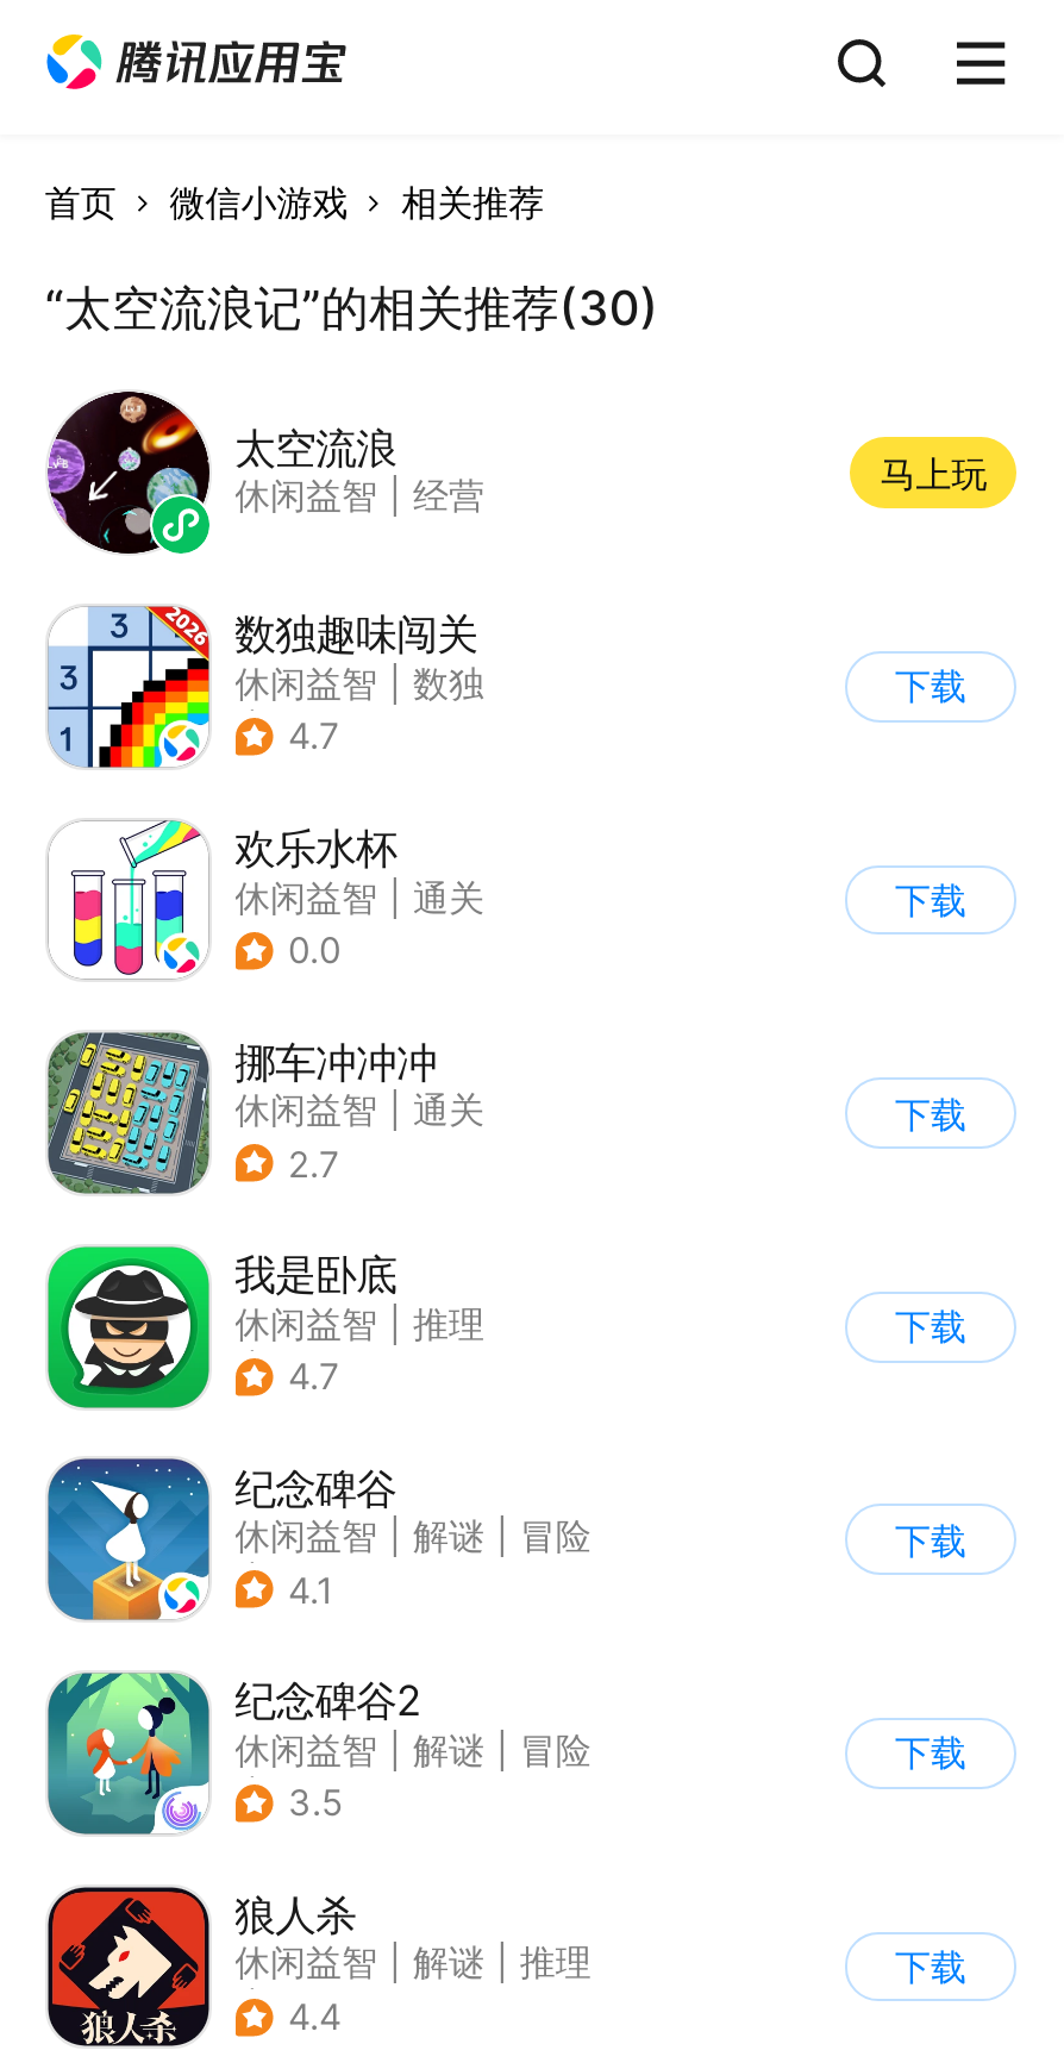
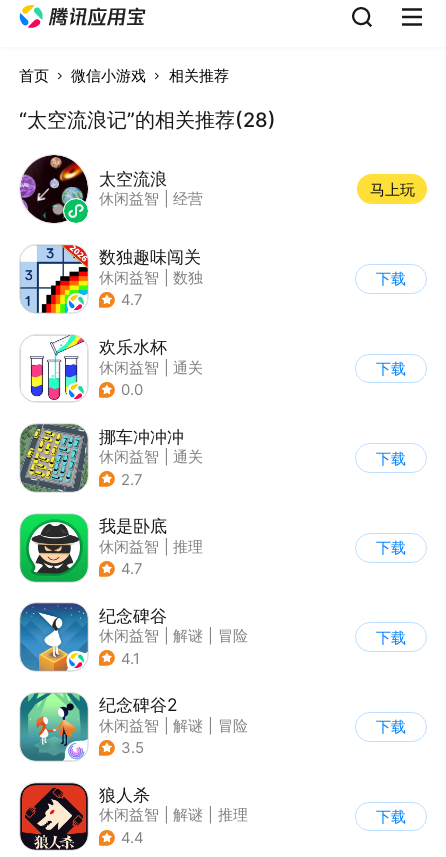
[45,279,659,336] “太空流浪记”的相关推荐(30) -> [19,107,276,131] “太空流浪记”的相关推荐(28)

